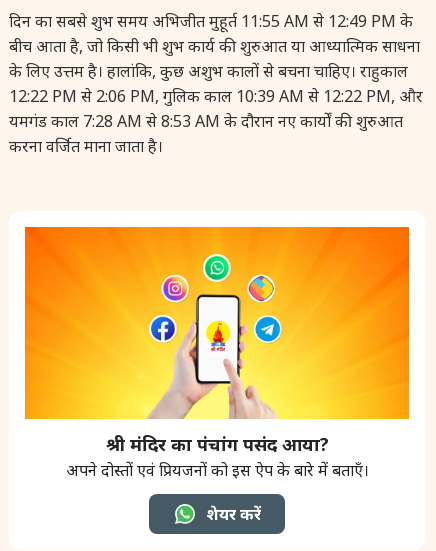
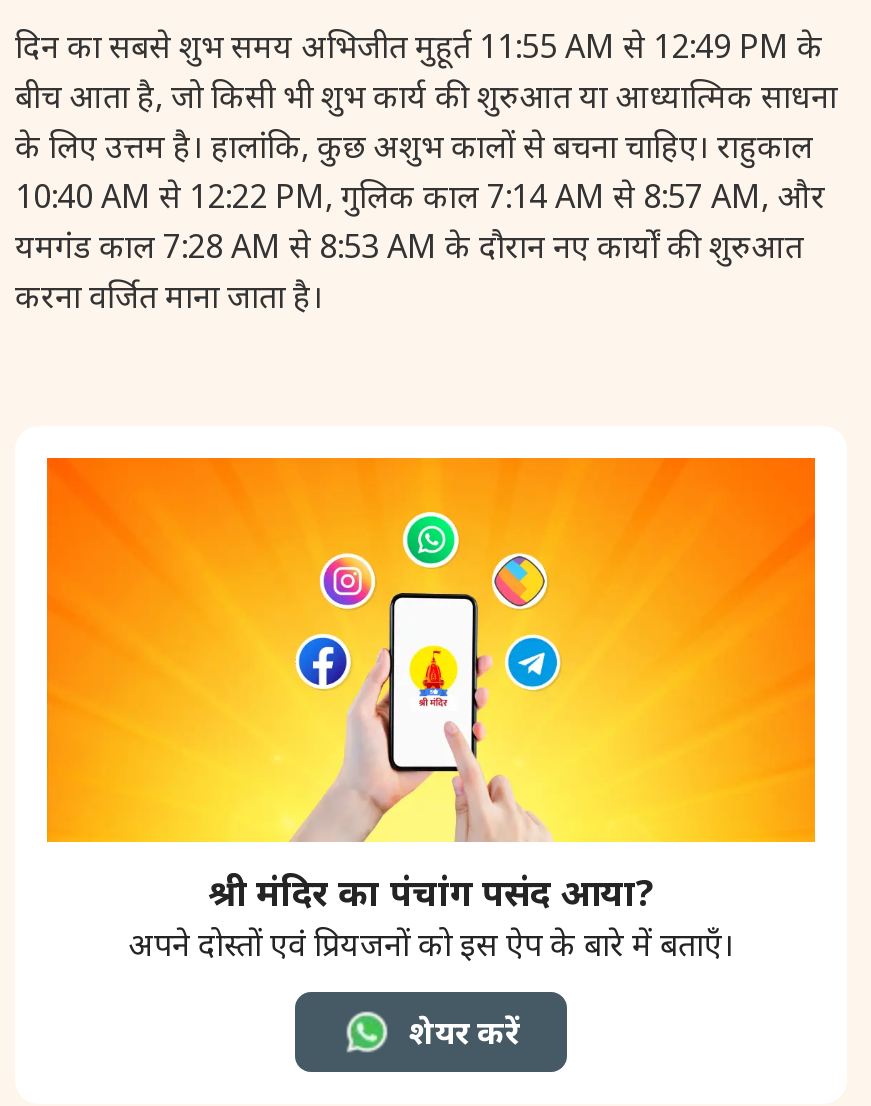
[9,84,423,106] 12:22 PM से 2:06 PM, गुलिक काल 10:39 AM से 12:22 PM, और -> [15,173,825,217] 10:40 AM से 12:22 PM, गुलिक काल 7:14 AM से 8:57 AM, और

